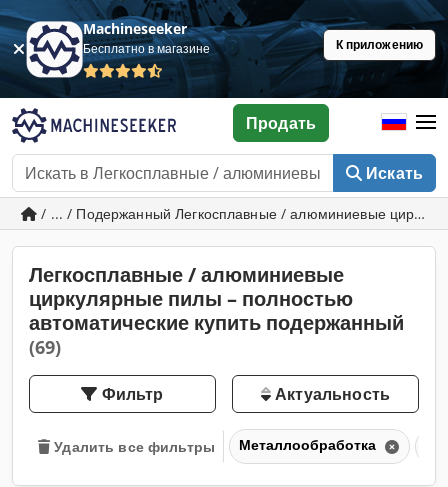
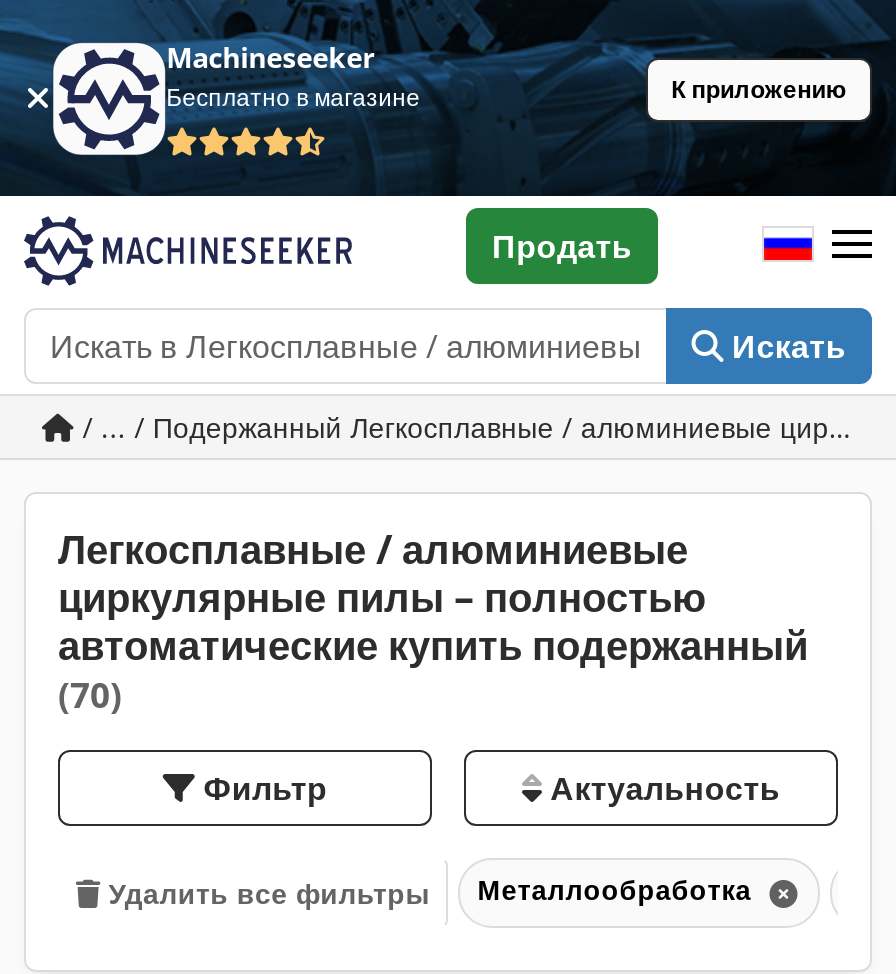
[29,335,61,359] (69) -> [58,670,122,718] (70)

